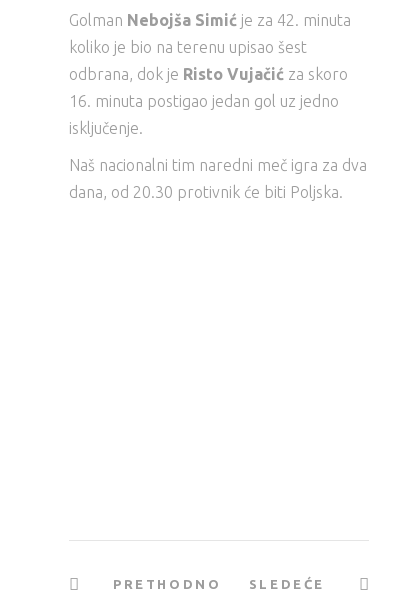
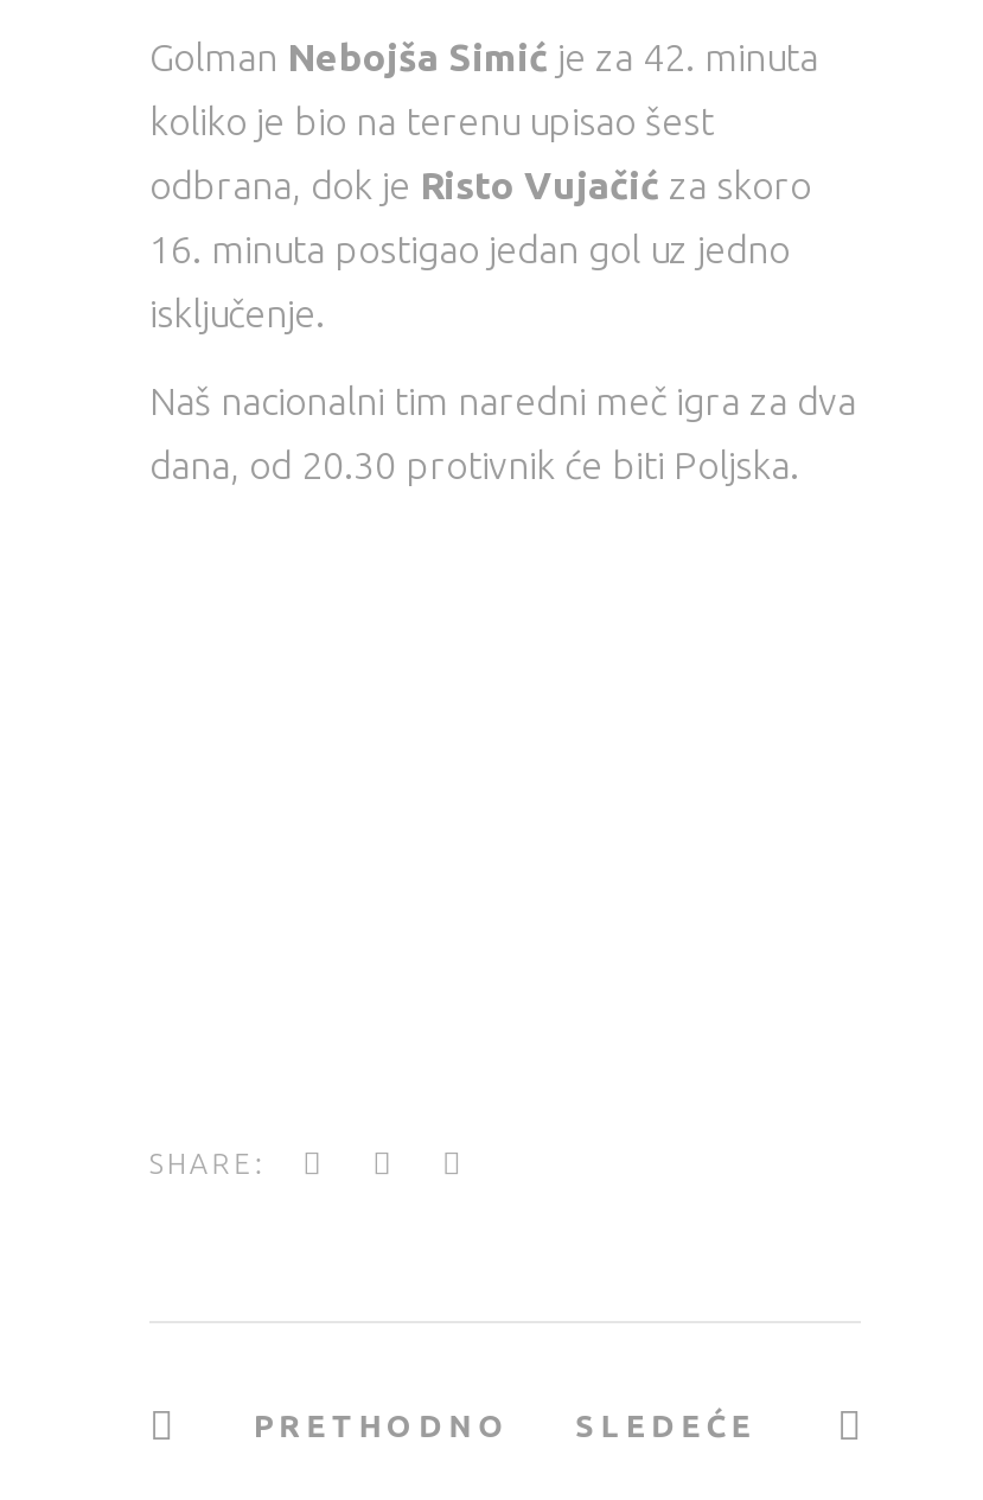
none -> [149,1149,265,1180] SHARE:

